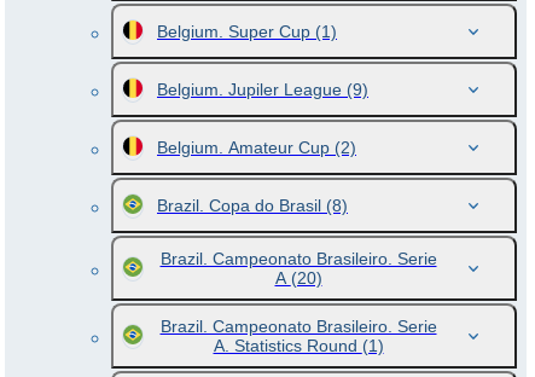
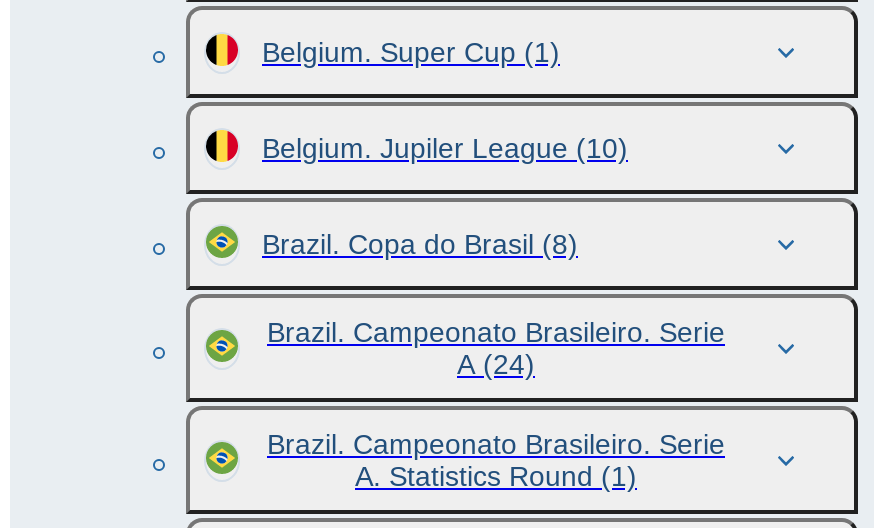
[157,80,368,157] Belgium. Jupiler League (9) | Belgium. Amateur Cup (2) -> [262,132,628,164] Belgium. Jupiler League (10)
[275,268,322,288] A (20) -> [457,348,535,380] A (24)

